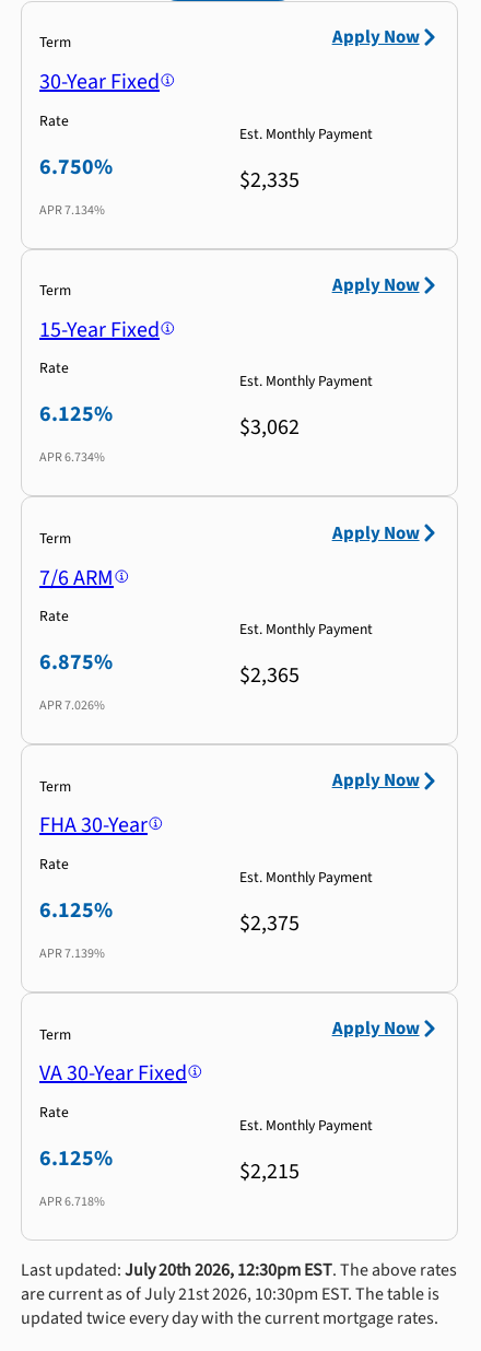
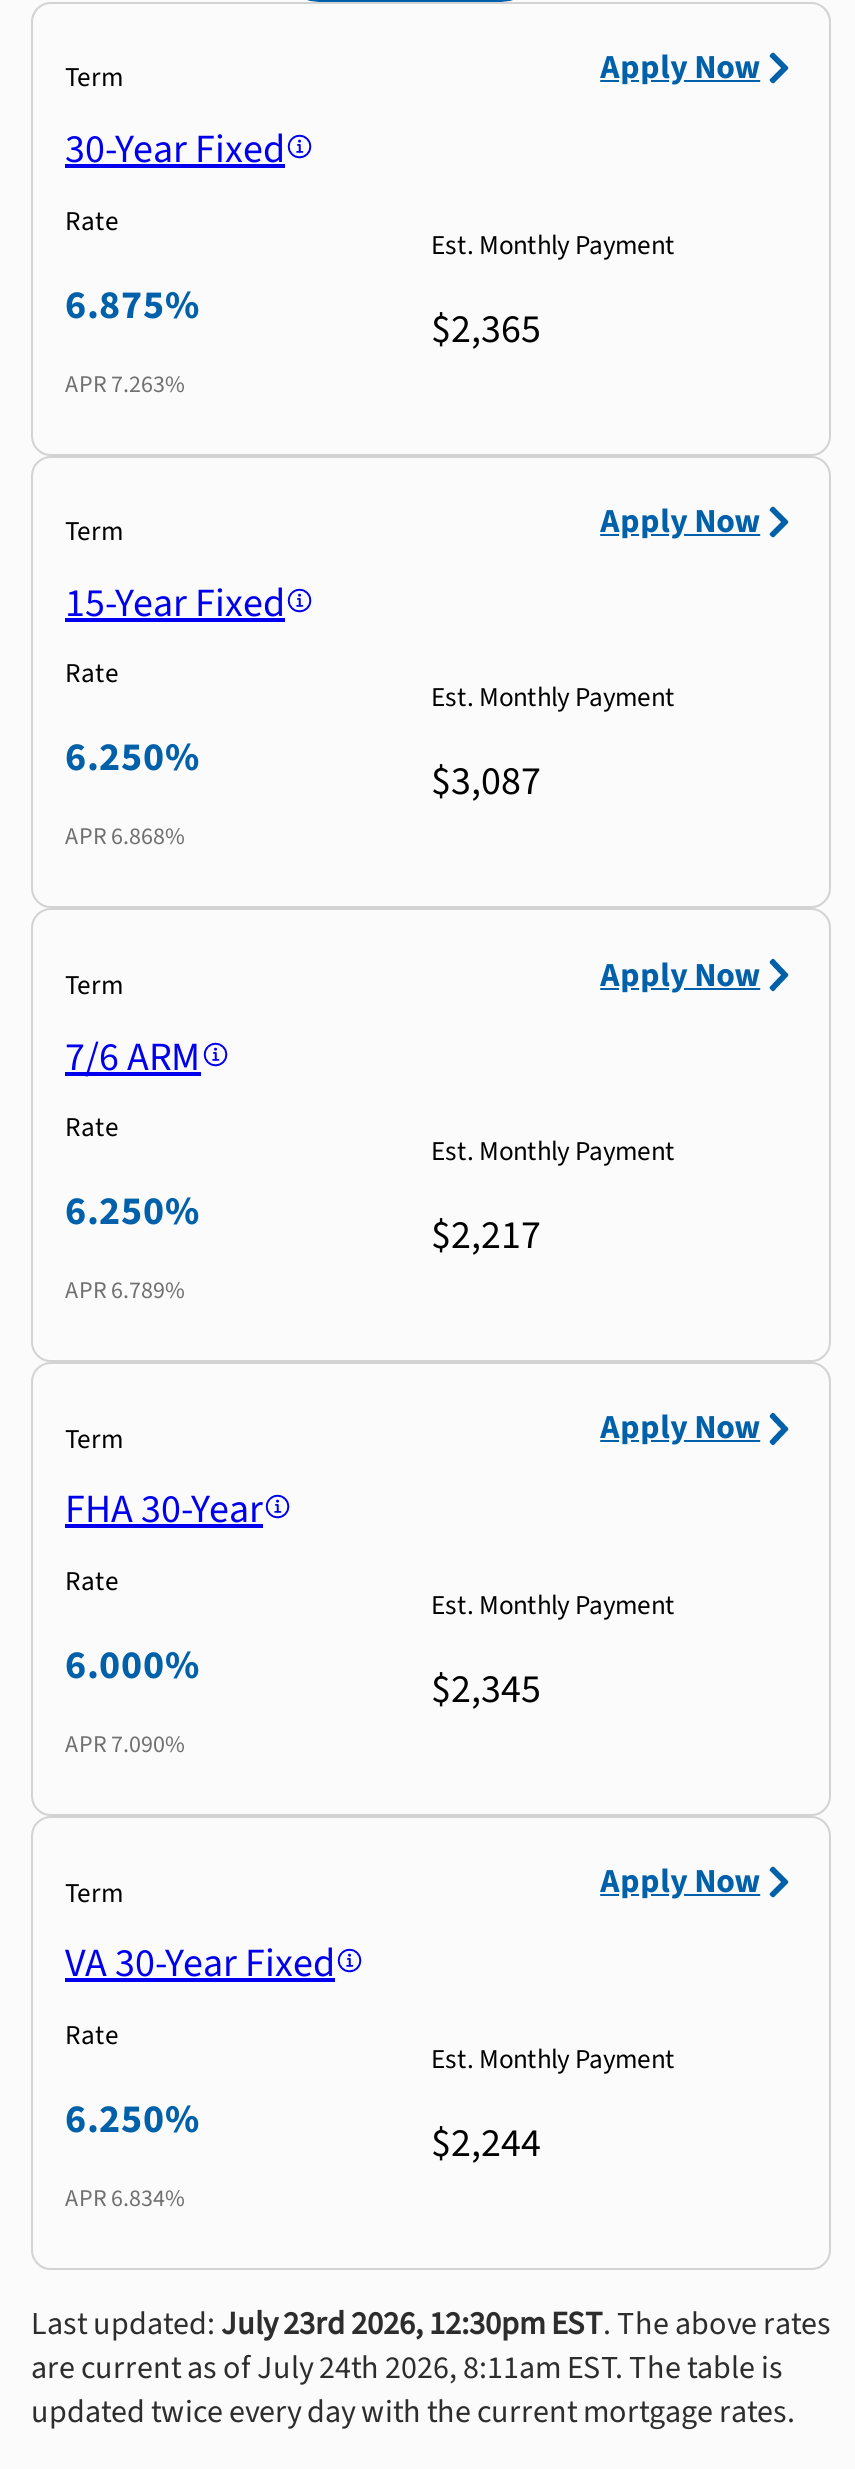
[39,152,113,182] 6.750% -> [65,277,199,333] 6.875%
[239,165,300,195] $2,335 -> [431,301,541,357] $2,365
[39,201,105,219] APR 7.134% -> [65,367,185,401] APR 7.263%
[39,399,113,430] 6.125% -> [65,731,199,787] 6.250%
[239,413,300,443] $3,062 -> [431,755,541,811] $3,087
[39,449,105,467] APR 6.734% -> [65,821,185,855] APR 6.868%
[39,647,113,678] 6.875% -> [65,1184,199,1240] 6.250%
[239,660,300,691] $2,365 -> [431,1208,541,1264] $2,217
[39,696,105,715] APR 7.026% -> [65,1274,185,1308] APR 6.789%
[39,895,113,926] 6.125% -> [65,1638,199,1694] 6.000%
[239,908,300,939] $2,375 -> [431,1662,541,1718] $2,345
[39,944,105,963] APR 7.139% -> [65,1728,185,1762] APR 7.090%
[39,1143,113,1174] 6.125% -> [65,2092,199,2148] 6.250%
[239,1156,300,1187] $2,215 -> [431,2116,541,2172] $2,244
[39,1192,105,1211] APR 6.718% -> [65,2182,185,2216] APR 6.834%
[21,1258,457,1282] Last updated: July 20th 2026, 12:30pm EST. The above rates -> [31,2302,831,2346] Last updated: July 23rd 2026, 12:30pm EST. The above rates
[21,1282,439,1306] are current as of July 21st 2026, 10:30pm EST. The table is -> [31,2346,783,2390] are current as of July 24th 2026, 8:11am EST. The table is

